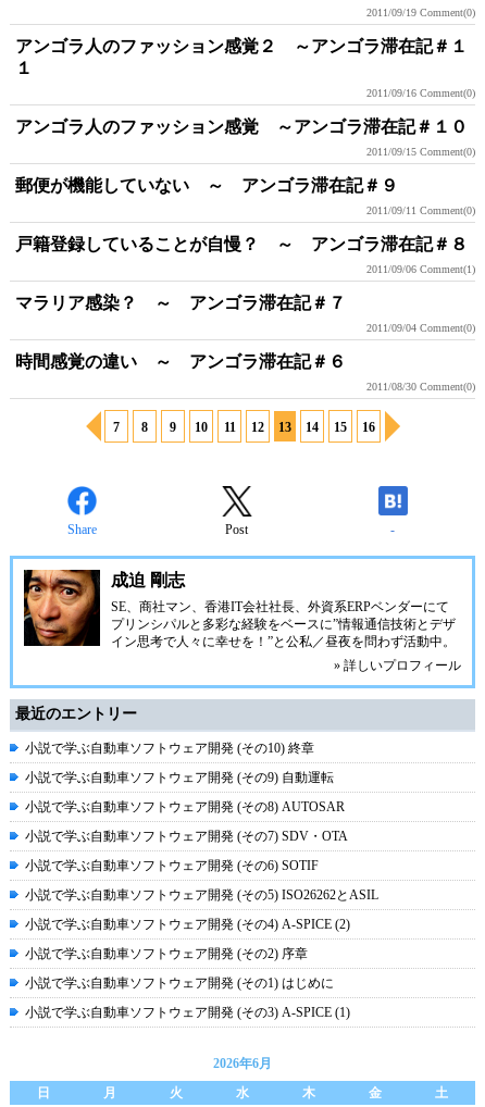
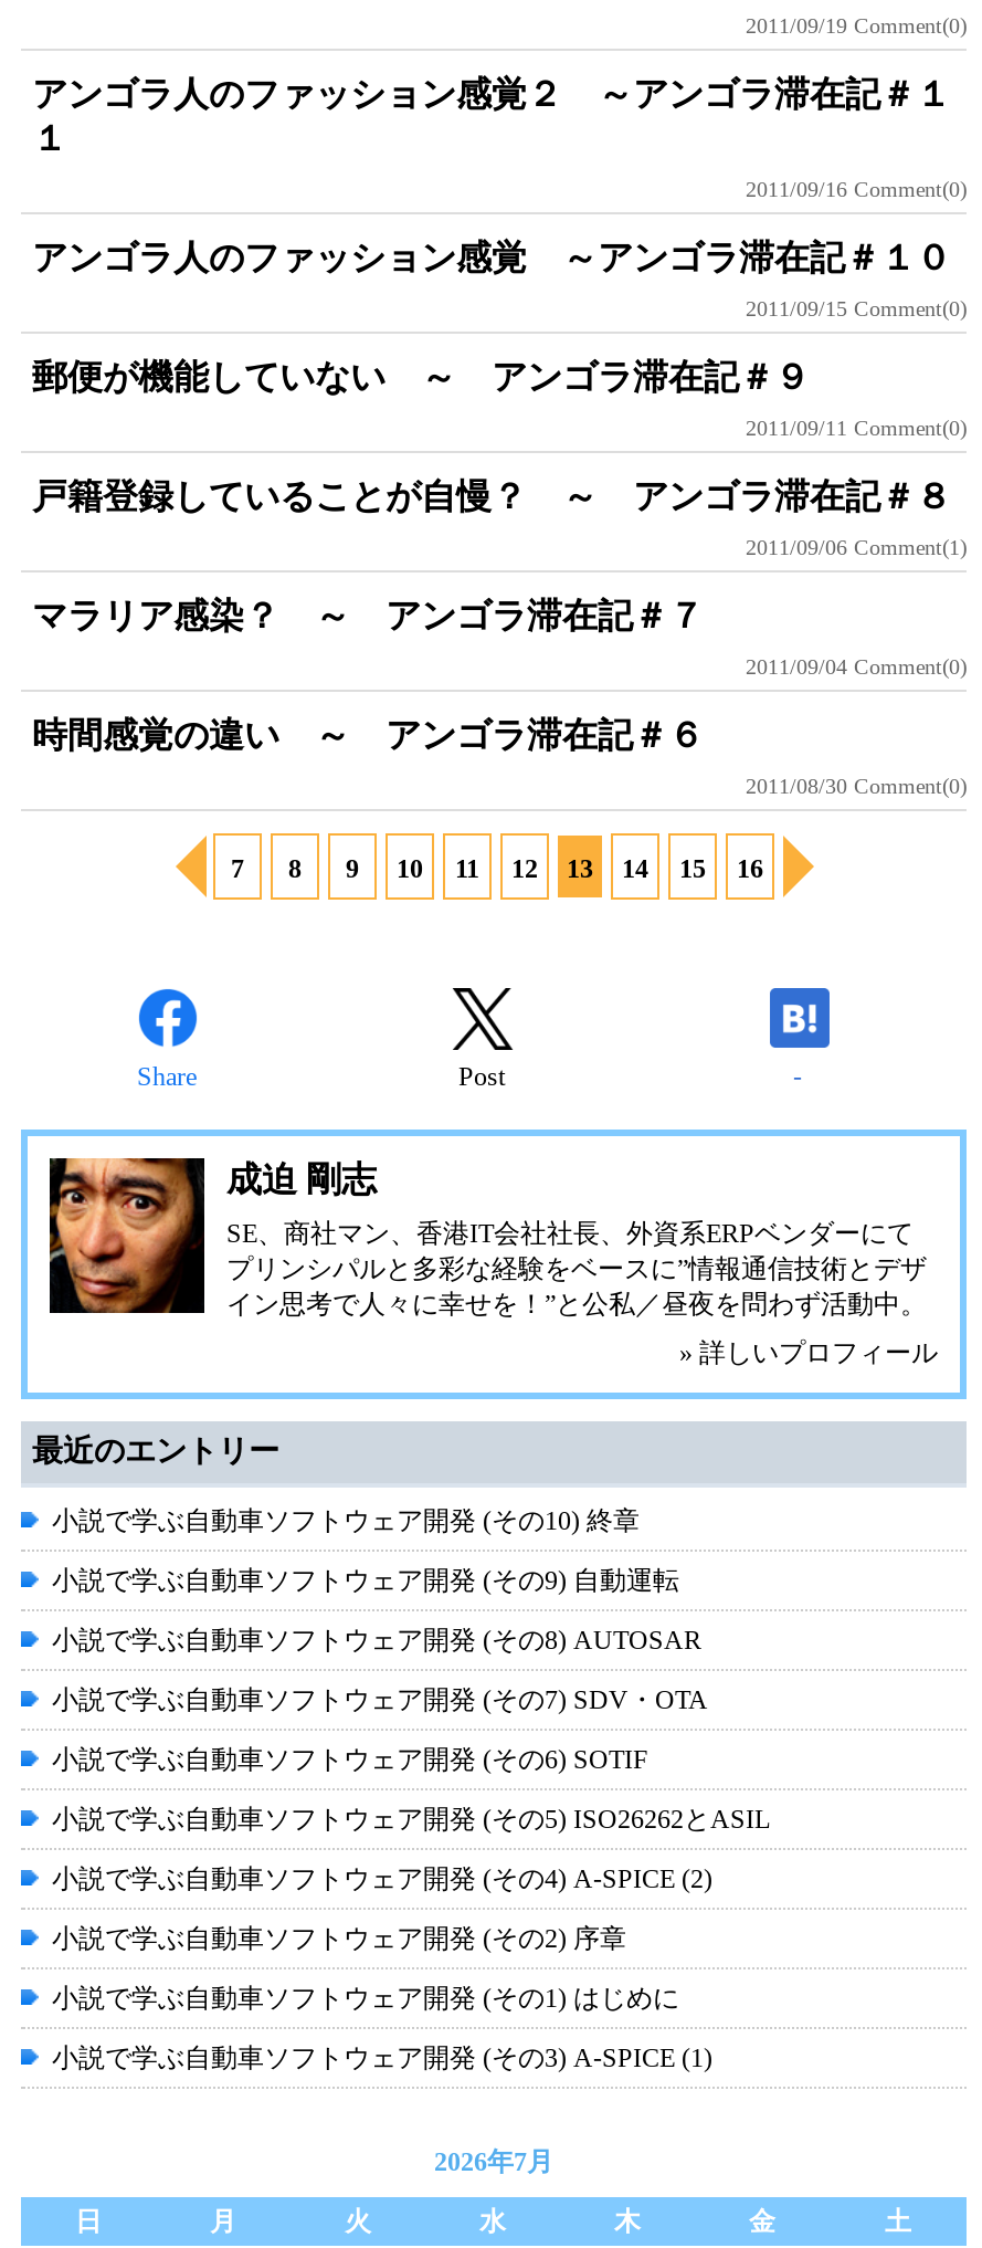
[213,1056,272,1071] 2026年6月 -> [434,2146,553,2177] 2026年7月

